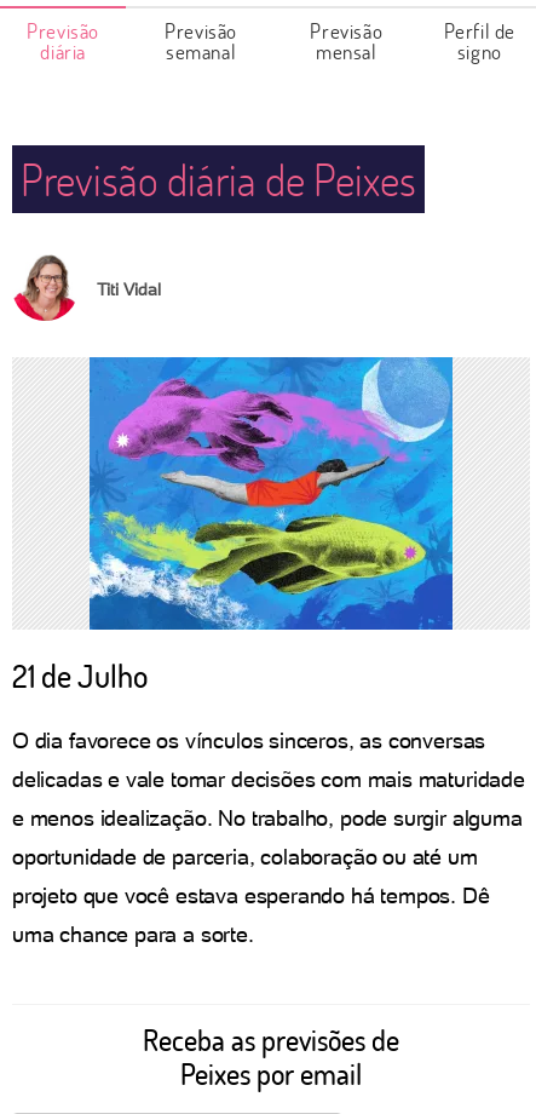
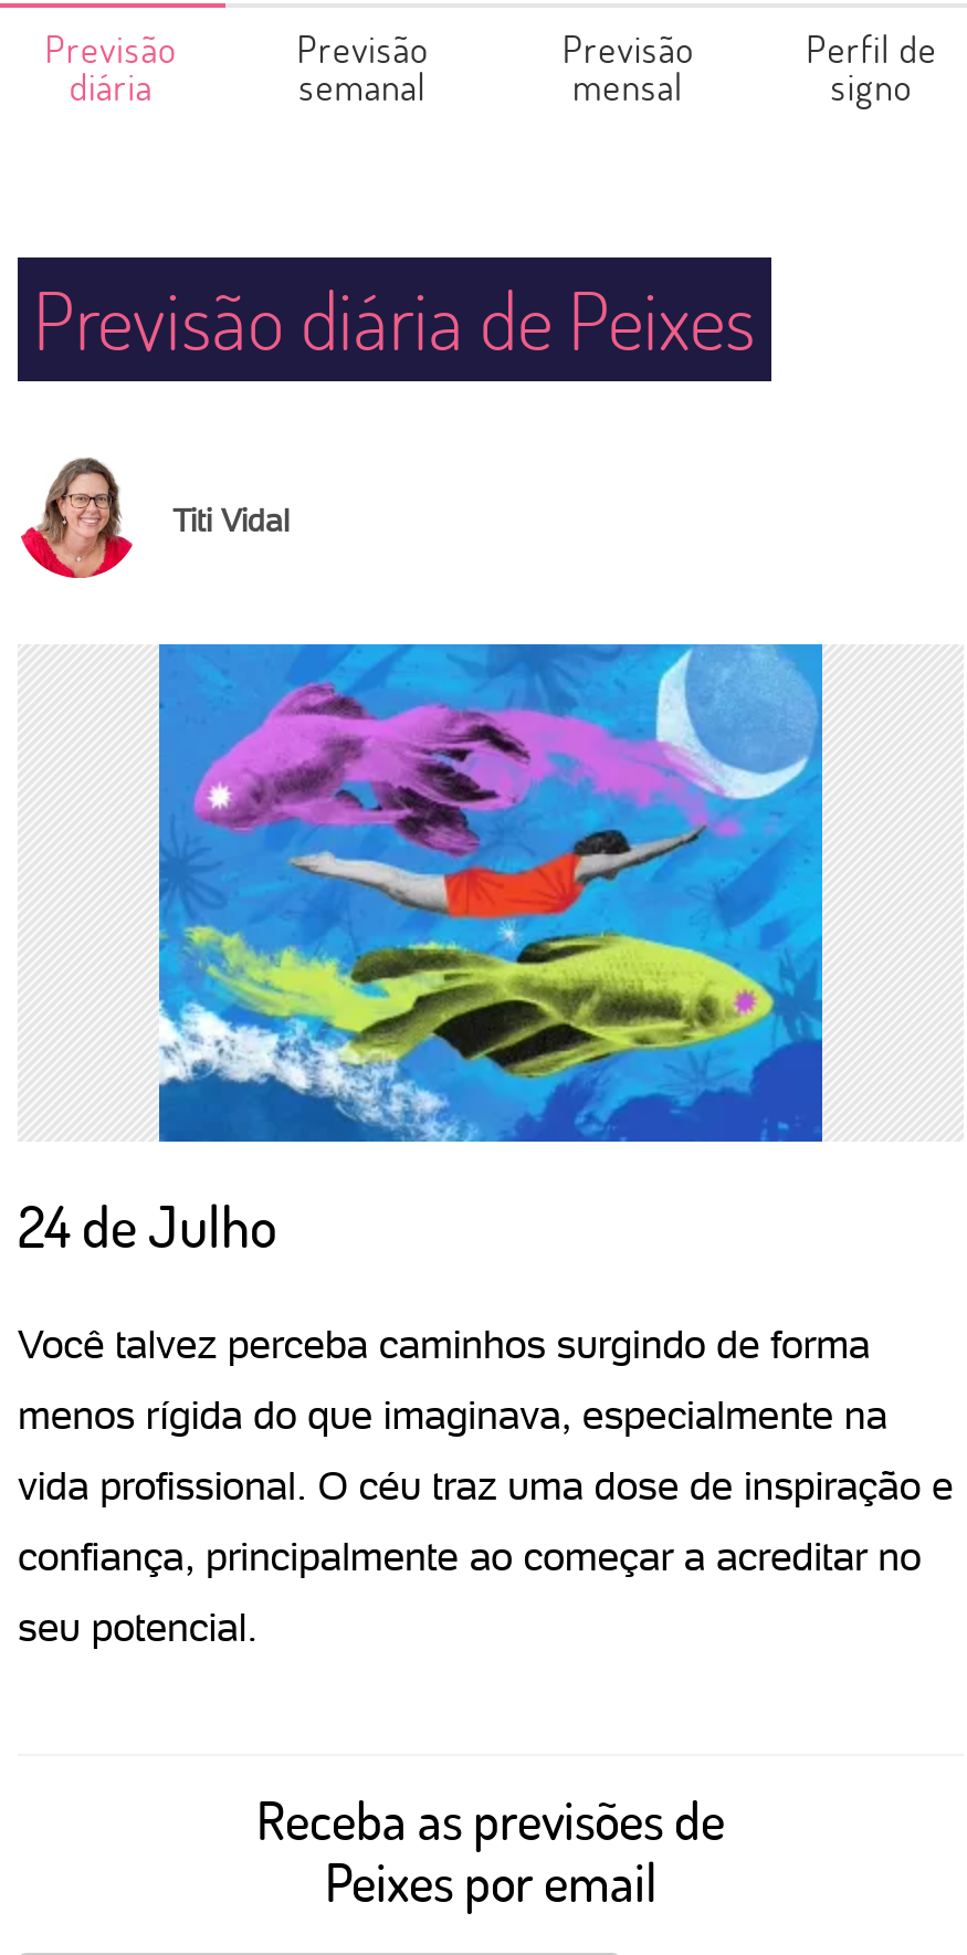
[12,655,525,947] 21 de Julho | O dia favorece os vínculos sinceros, as conversas | delicadas e vale tomar decisões com mais maturidade | e menos idealização. No trabalho, pode surgir alguma | oportunidade de parceria, colaboração ou até um | projeto que você estava esperando há tempos. Dê | uma chance para a sorte. -> [18,1188,953,1650] 24 de Julho | Você talvez perceba caminhos surgindo de forma | menos rígida do que imaginava, especialmente na | vida profissional. O céu traz uma dose de inspiração e | confiança, principalmente ao começar a acreditar no | seu potencial.

